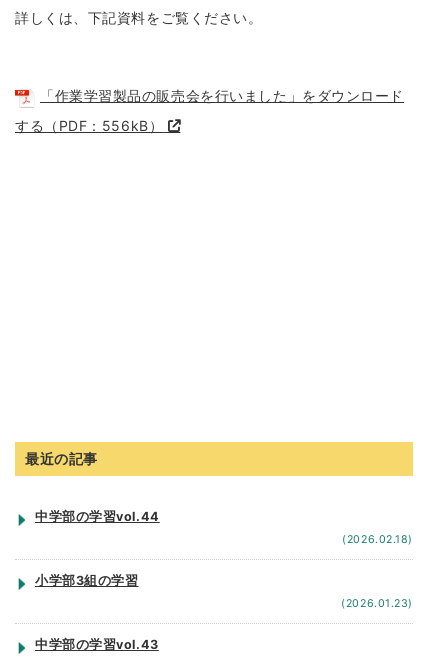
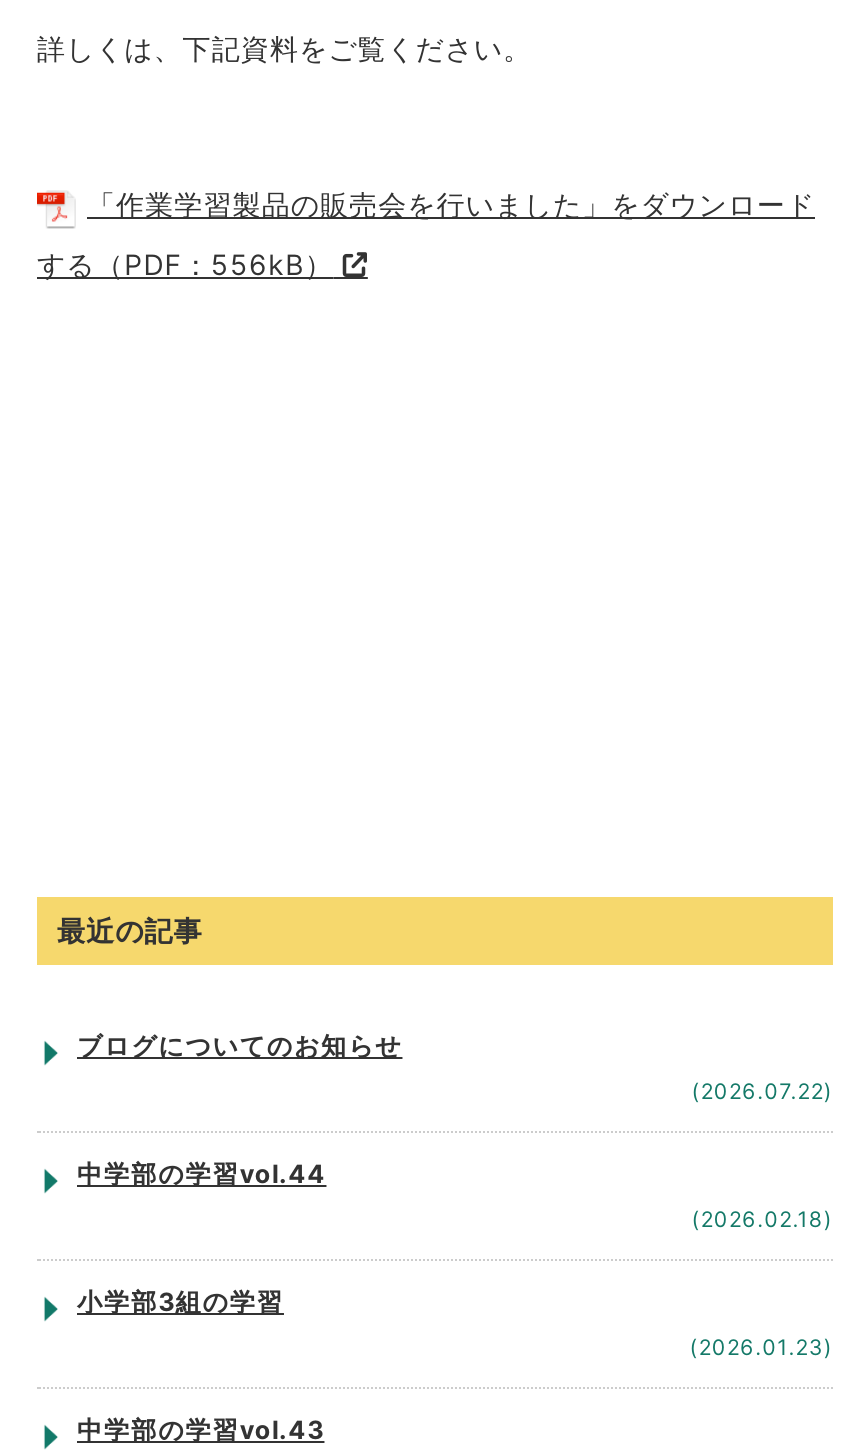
none -> [77,1030,833,1104] ブログについてのお知らせ | (2026.07.22)

